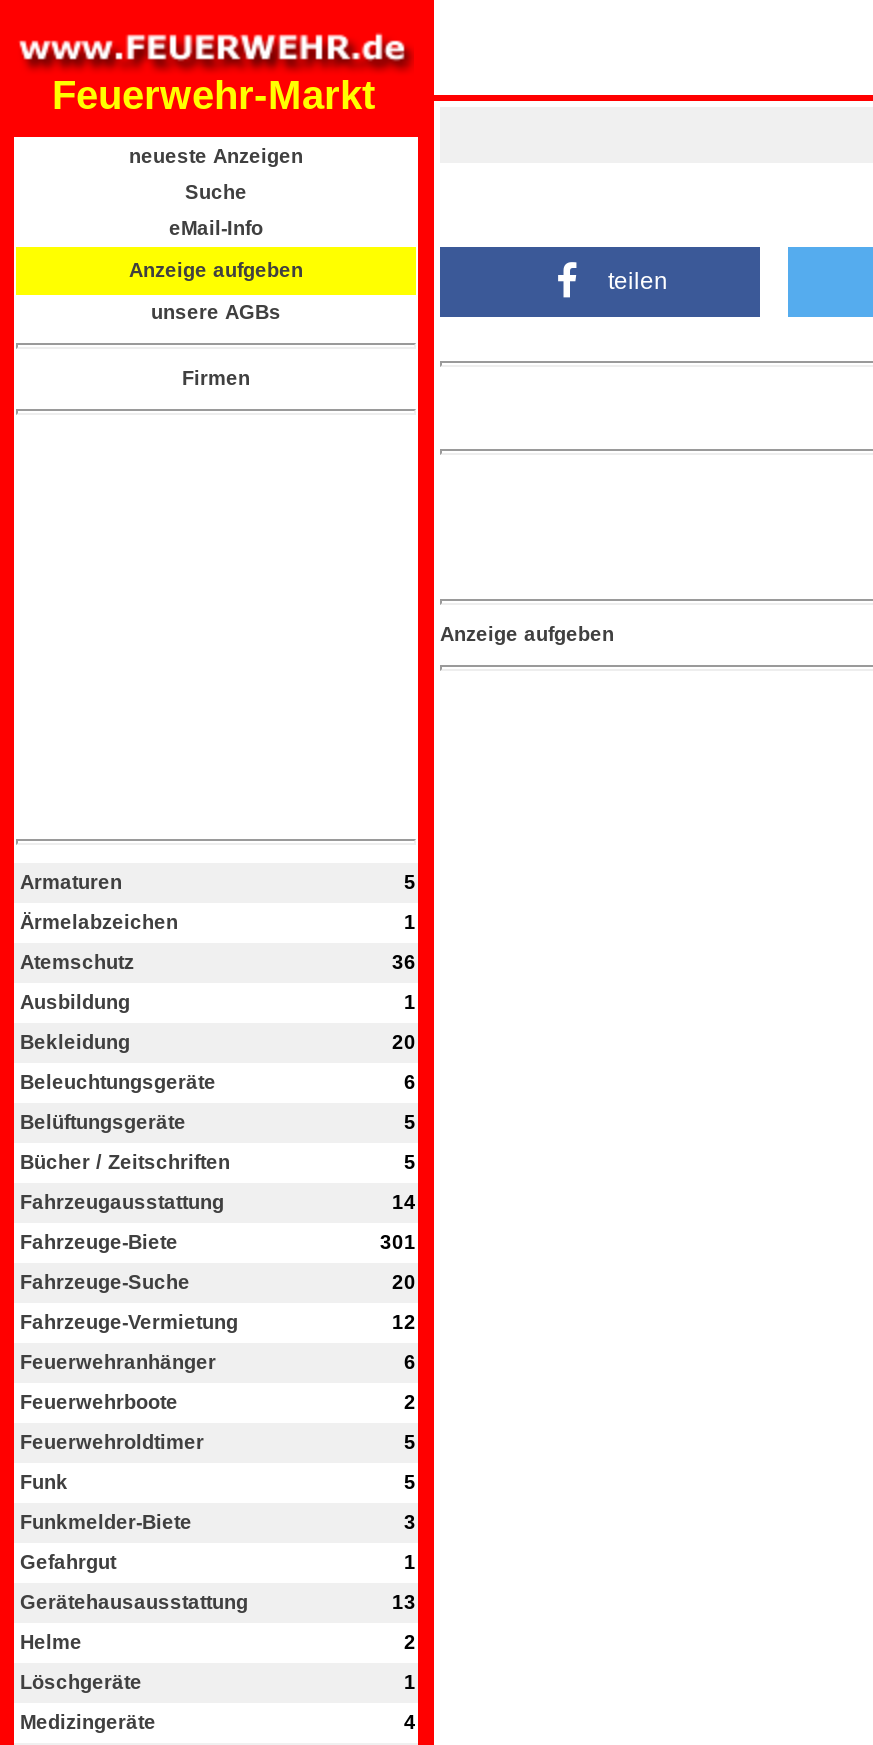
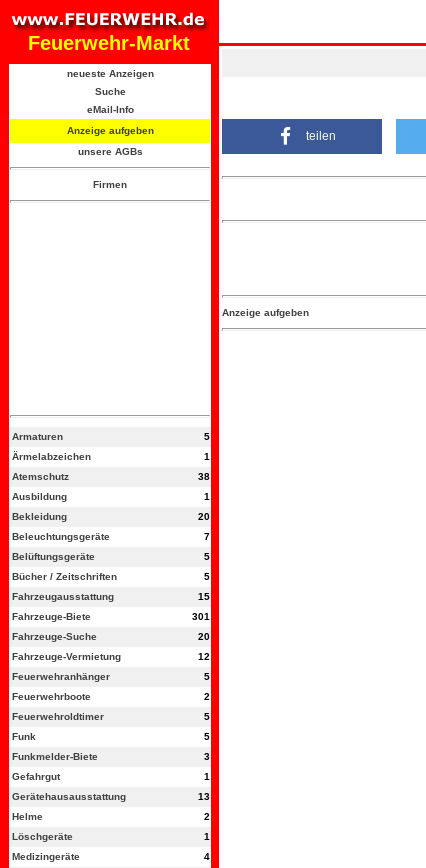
[392,951,416,973] 36 -> [198,471,210,482] 38
[404,1071,416,1093] 6 -> [204,531,210,542] 7
[392,1191,416,1213] 14 -> [198,591,210,602] 15
[404,1351,416,1373] 6 -> [204,671,210,682] 5

